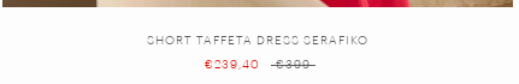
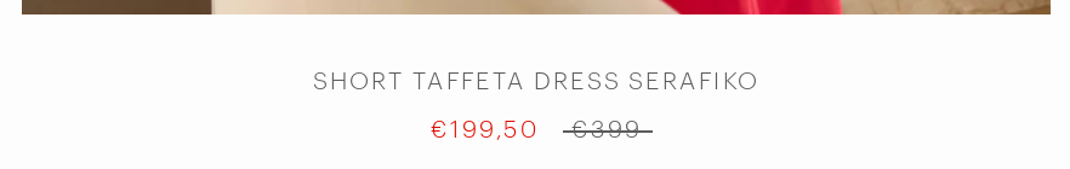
[205,59,260,71] €239,40 -> [431,118,540,142] €199,50

